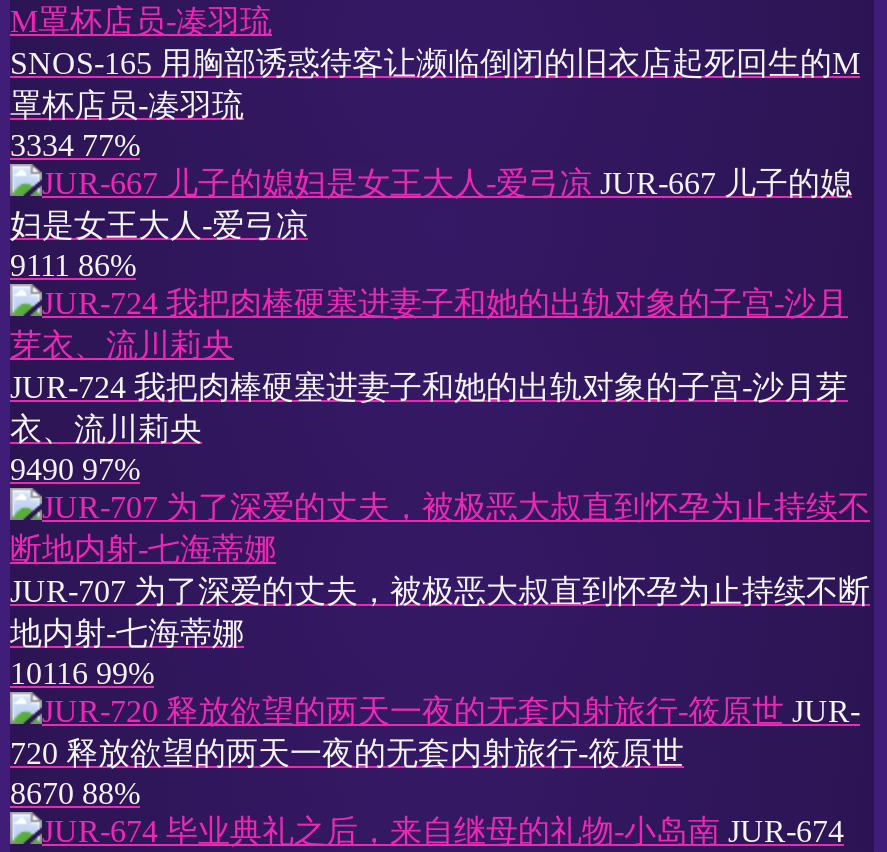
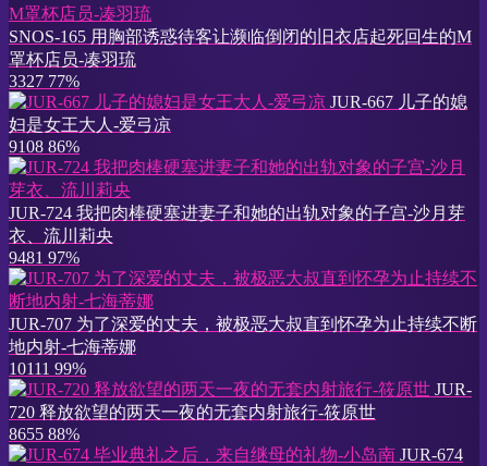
[10,127,140,161] 3334 77% -> [9,72,80,90] 3327 77%
[10,247,136,281] 9111 86% -> [9,137,80,155] 9108 86%
[10,451,140,485] 9490 97% -> [9,248,80,266] 9481 97%
[10,655,154,689] 10116 99% -> [9,359,86,377] 10111 99%
[10,775,140,809] 8670 88% -> [9,424,80,443] 8655 88%

